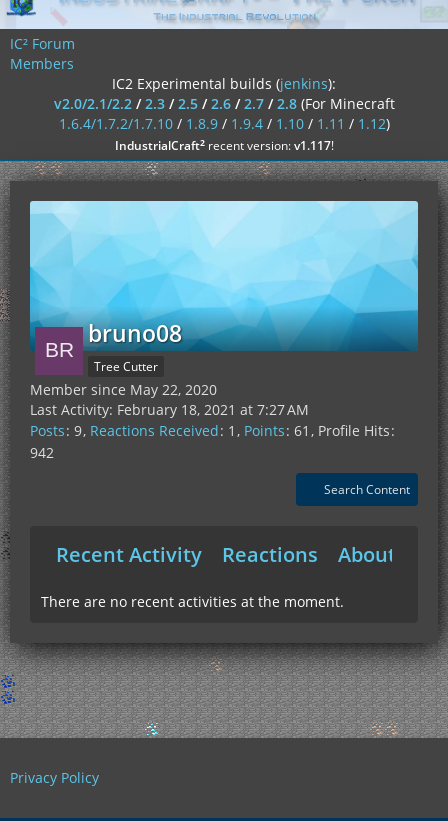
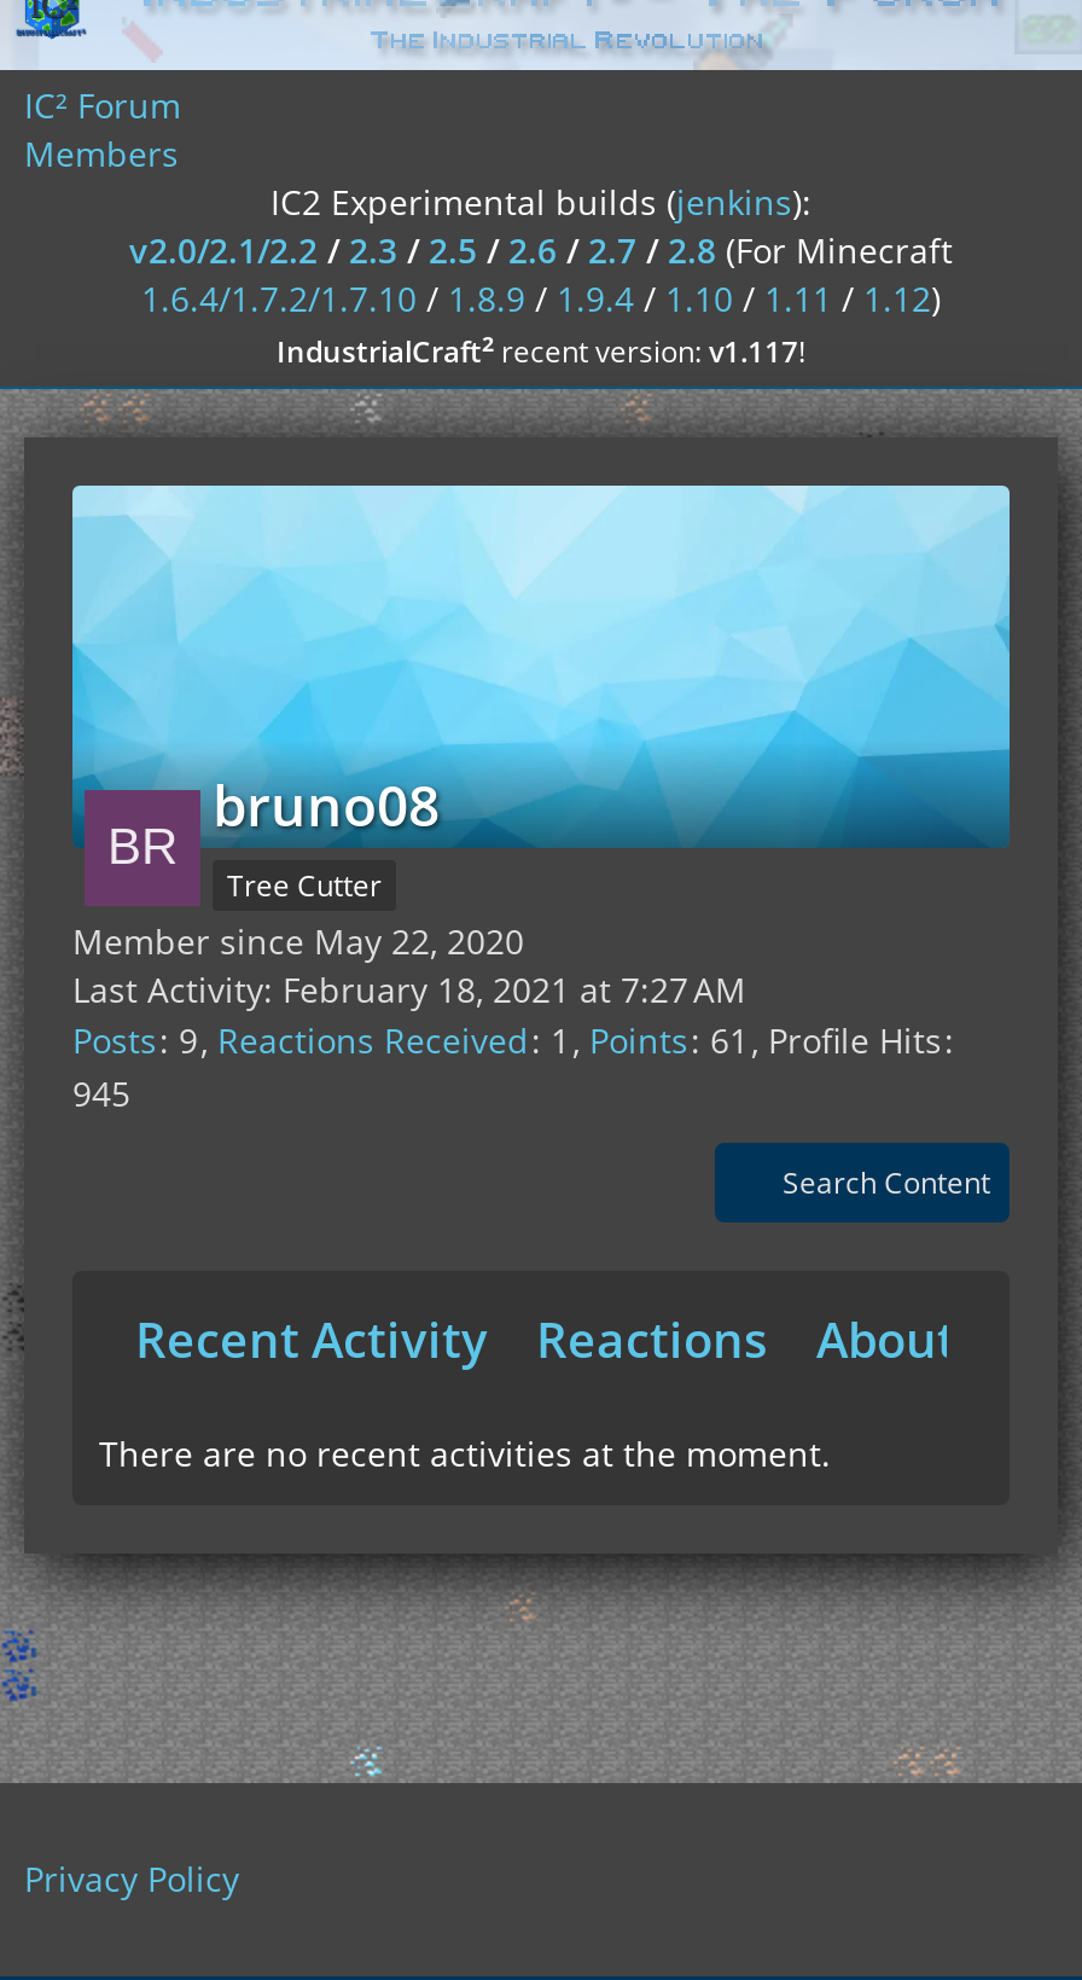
[30,442,54,461] 942 -> [72,1069,130,1115] 945

